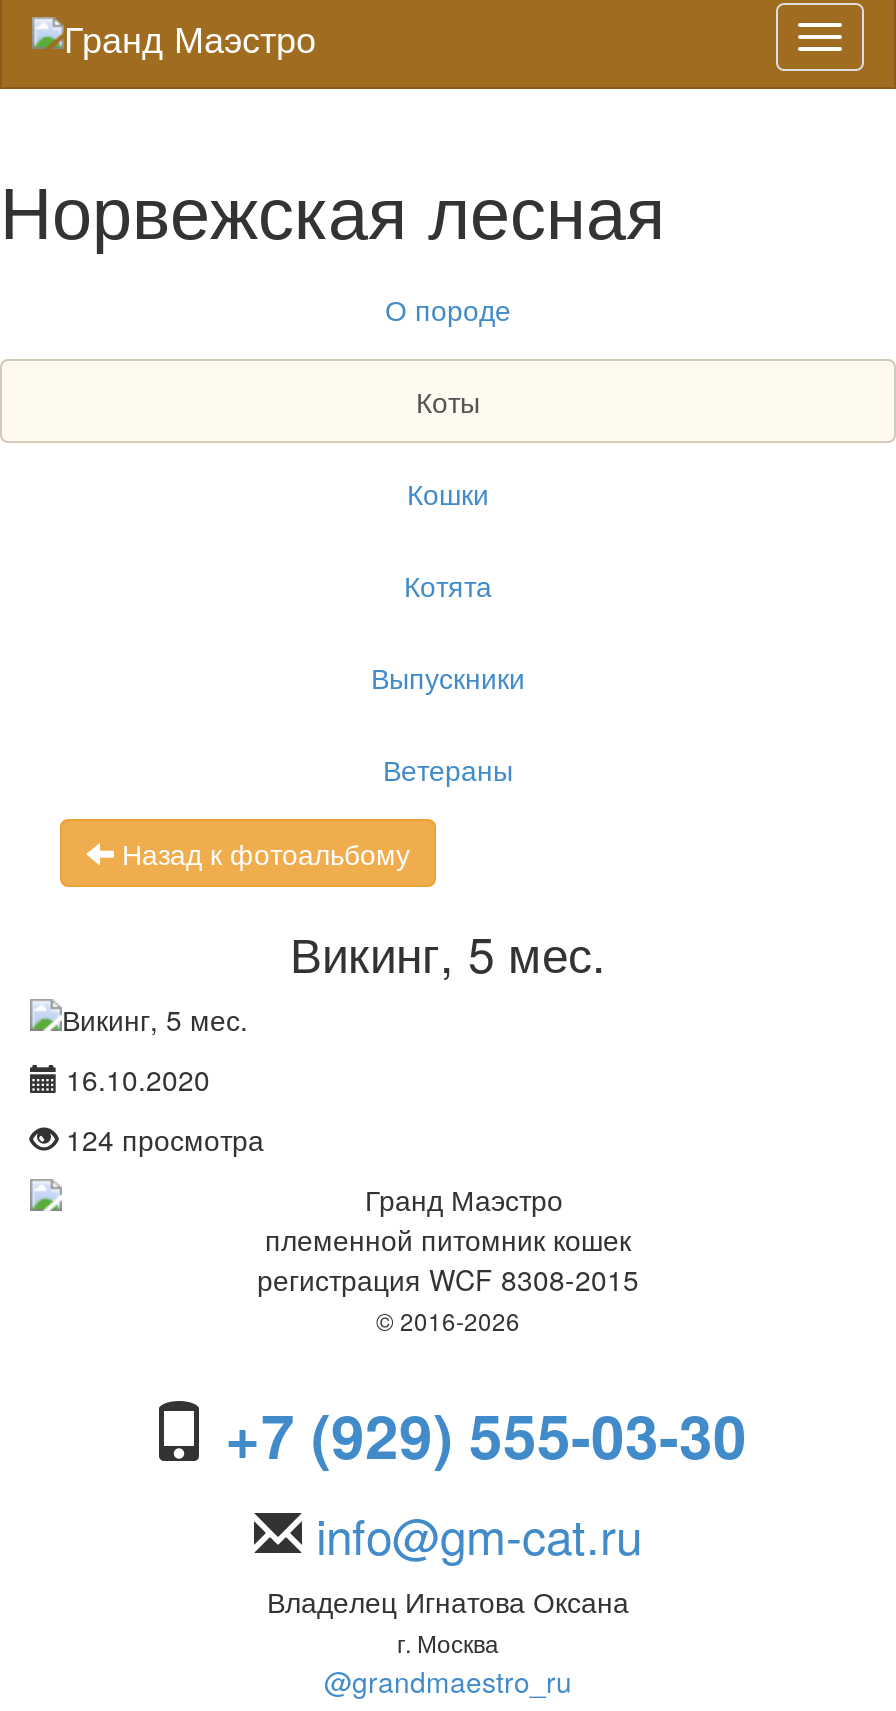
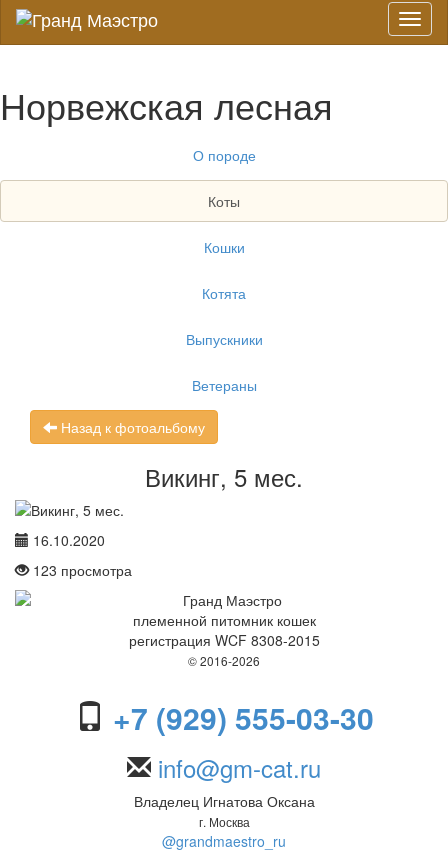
[66,1119,264,1159] 124 просмотра -> [33,560,132,580] 123 просмотра

